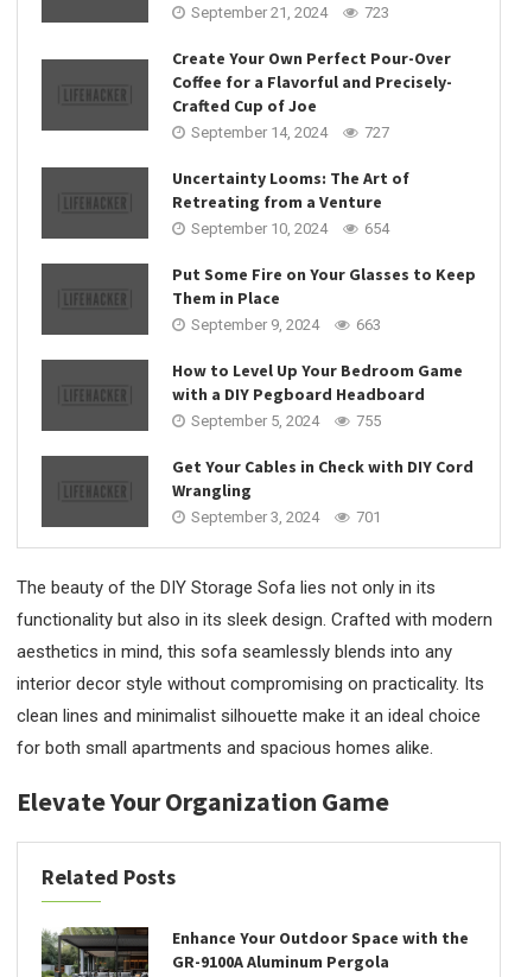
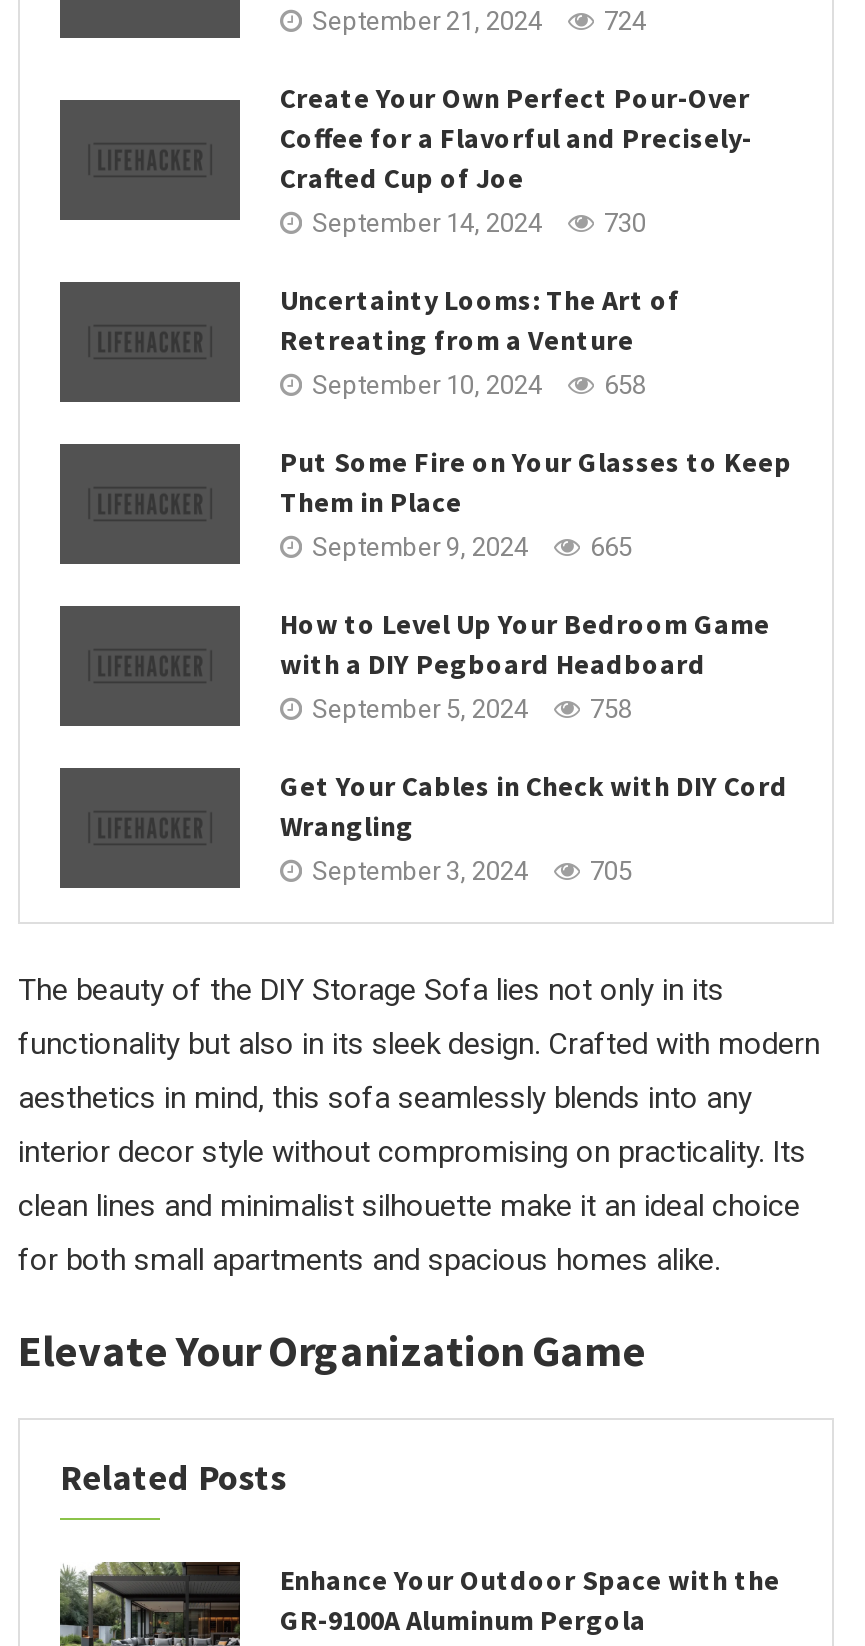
[364,4,389,21] 723 -> [604,6,646,36] 724
[364,123,389,141] 727 -> [604,208,646,238] 730
[364,220,389,237] 654 -> [604,370,646,400] 658
[356,316,381,334] 663 -> [590,532,632,562] 665
[356,412,381,430] 755 -> [590,694,632,724] 758
[356,508,381,526] 701 -> [590,856,632,886] 705

